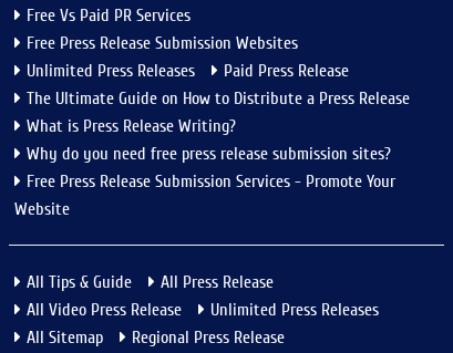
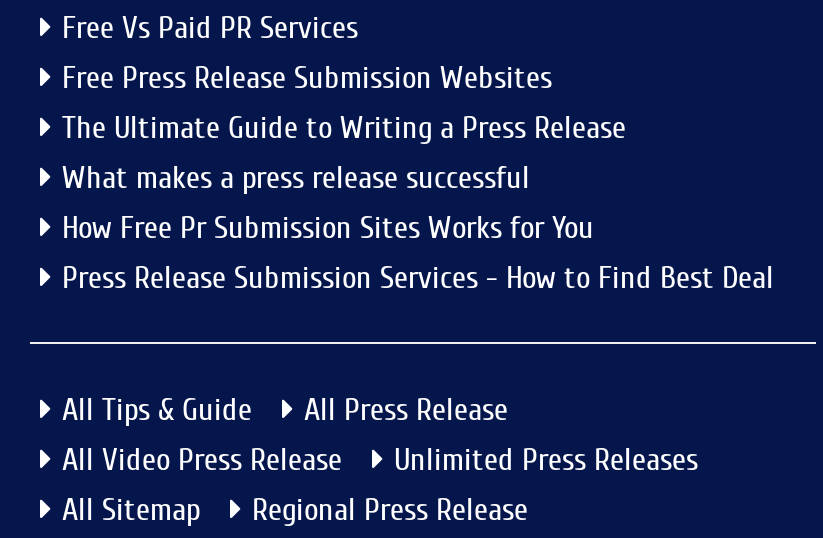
[14,61,410,219] Unlimited Press Releases | Paid Press Release | The Ultimate Guide on How to Distribute a Press Release | What is Press Release Writing? | Why do you need free press release submission sites? | Free Press Release Submission Services - Promote Your | Website -> [62,110,774,296] The Ultimate Guide to Writing a Press Release | What makes a press release successful | How Free Pr Submission Sites Works for You | Press Release Submission Services - How to Find Best Deal

